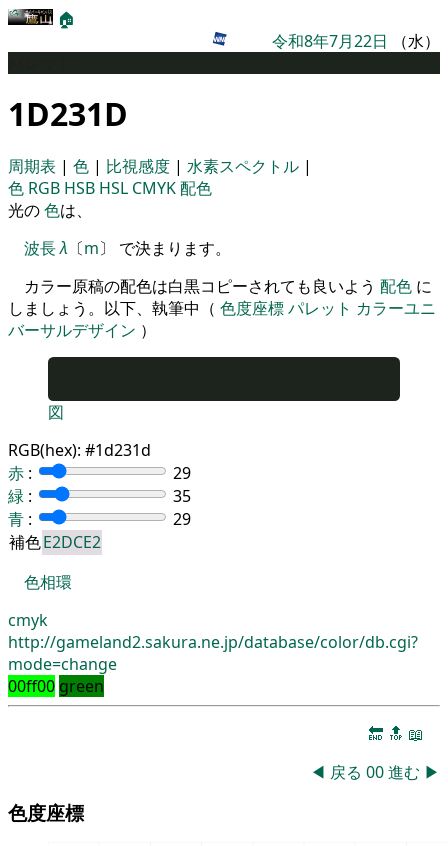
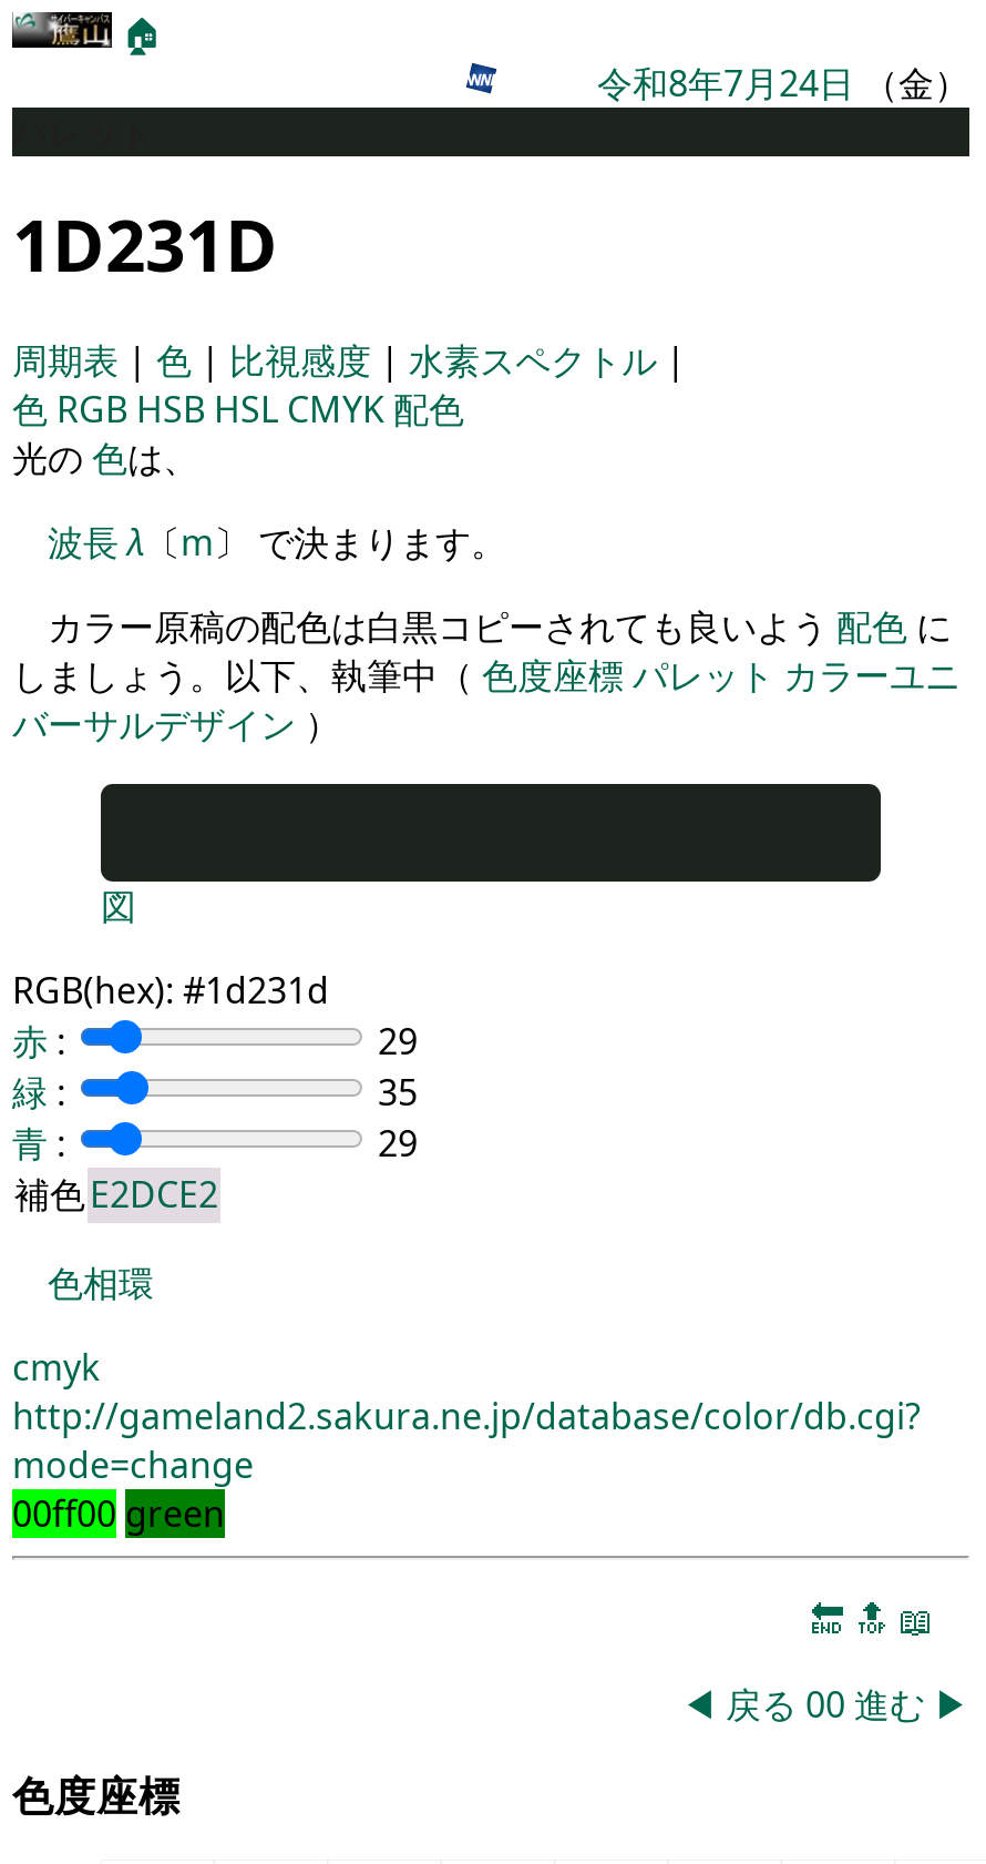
[272,30,440,52] 令和8年7月22日（水） -> [597,59,969,108] 令和8年7月24日（金）

